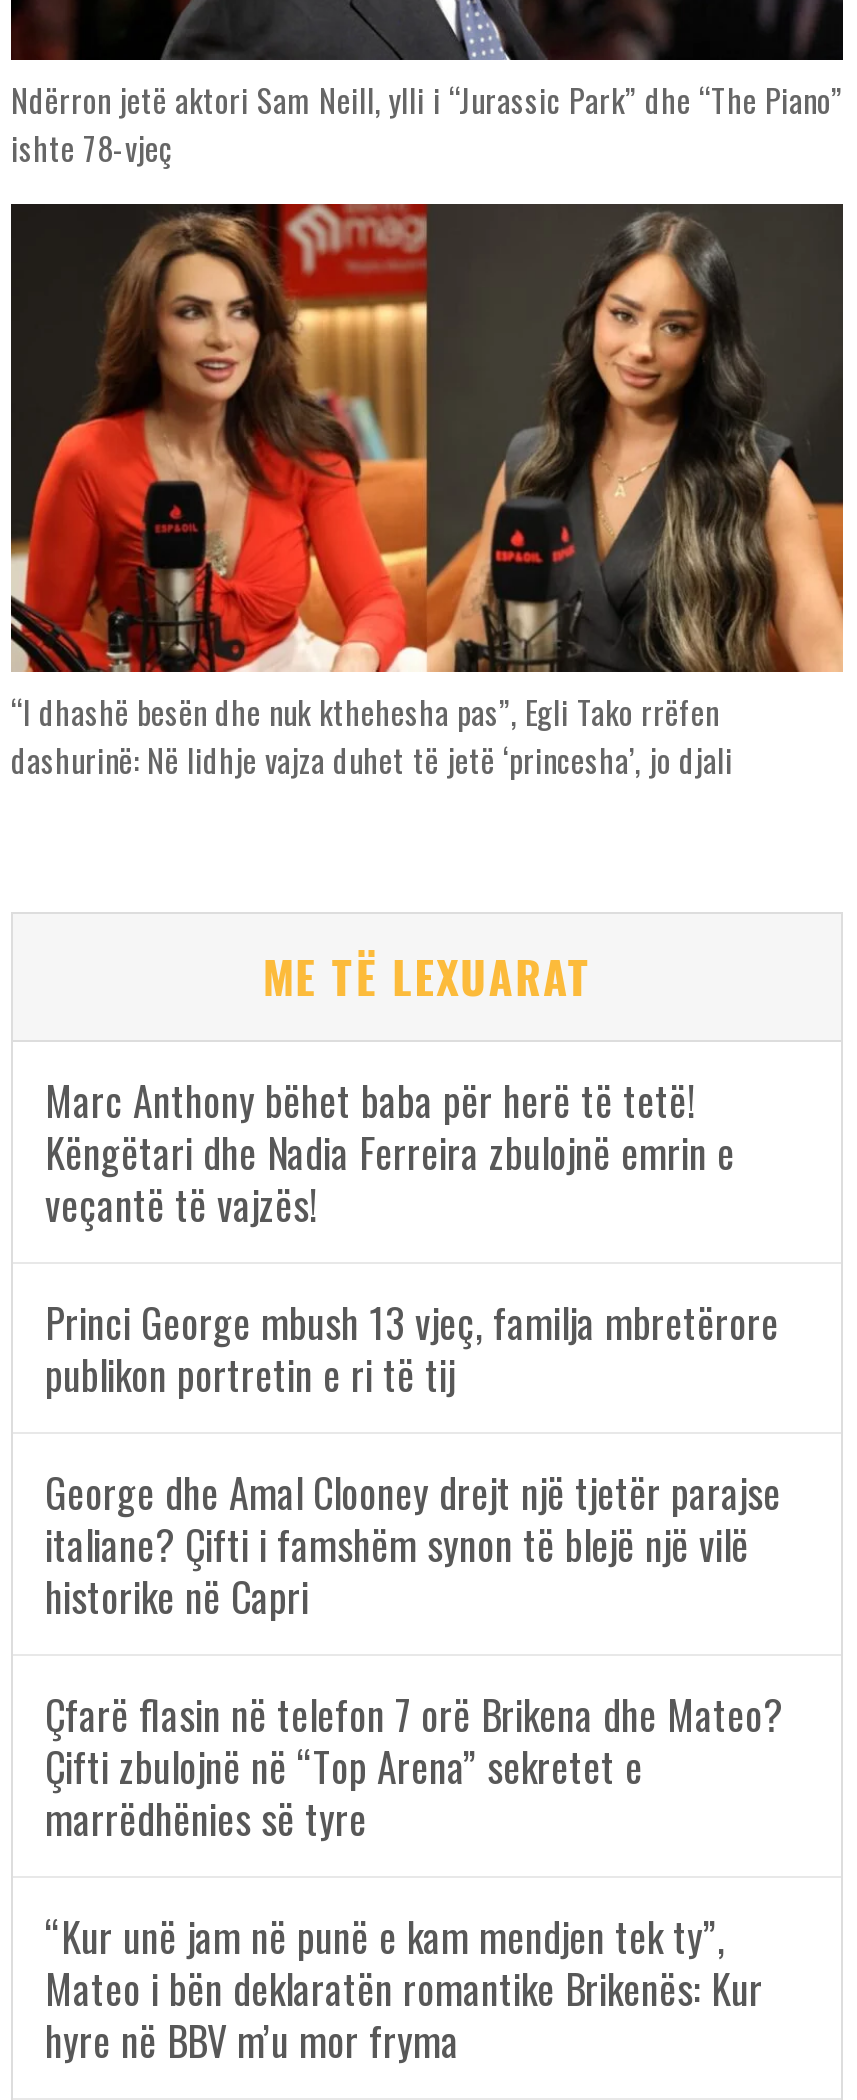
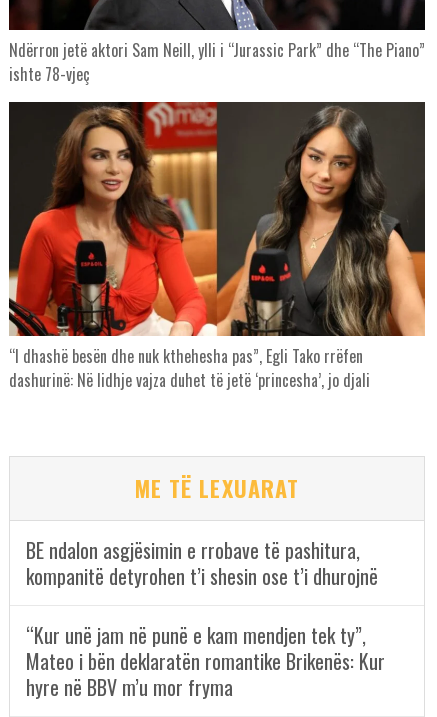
[45,1070,783,1848] Marc Anthony bëhet baba për herë të tetë! | Këngëtari dhe Nadia Ferreira zbulojnë emrin e | veçantë të vajzës! | Princi George mbush 13 vjeç, familja mbretërore | publikon portretin e ri të tij | George dhe Amal Clooney drejt një tjetër parajse | italiane? Çifti i famshëm synon të blejë një vilë | historike në Capri | Çfarë flasin në telefon 7 orë Brikena dhe Mateo? | Çifti zbulojnë në “Top Arena” sekretet e | marrëdhënies së tyre -> [26,535,378,591] BE ndalon asgjësimin e rrobave të pashitura, | kompanitë detyrohen t’i shesin ose t’i dhurojnë

